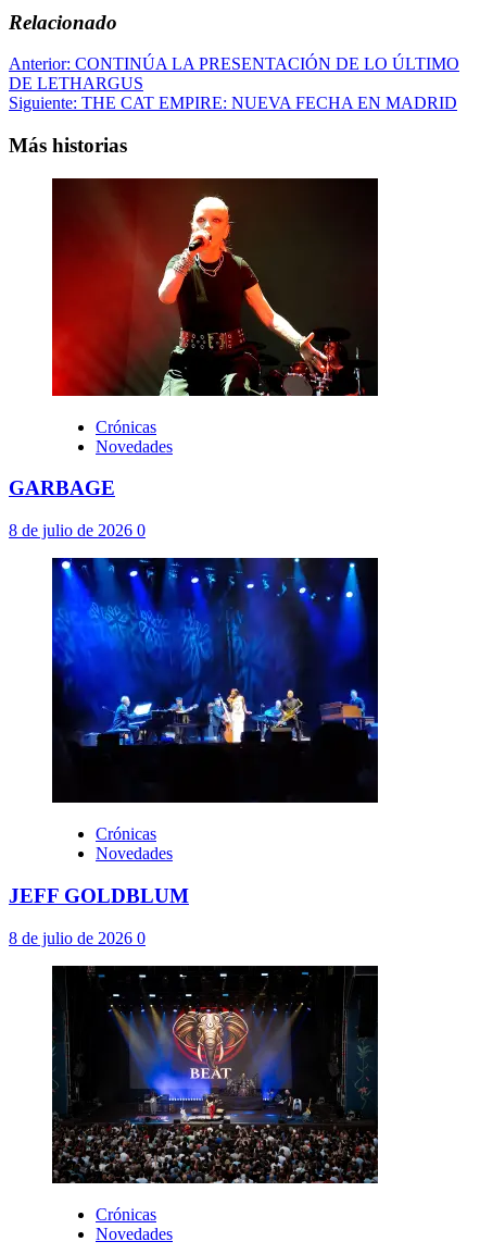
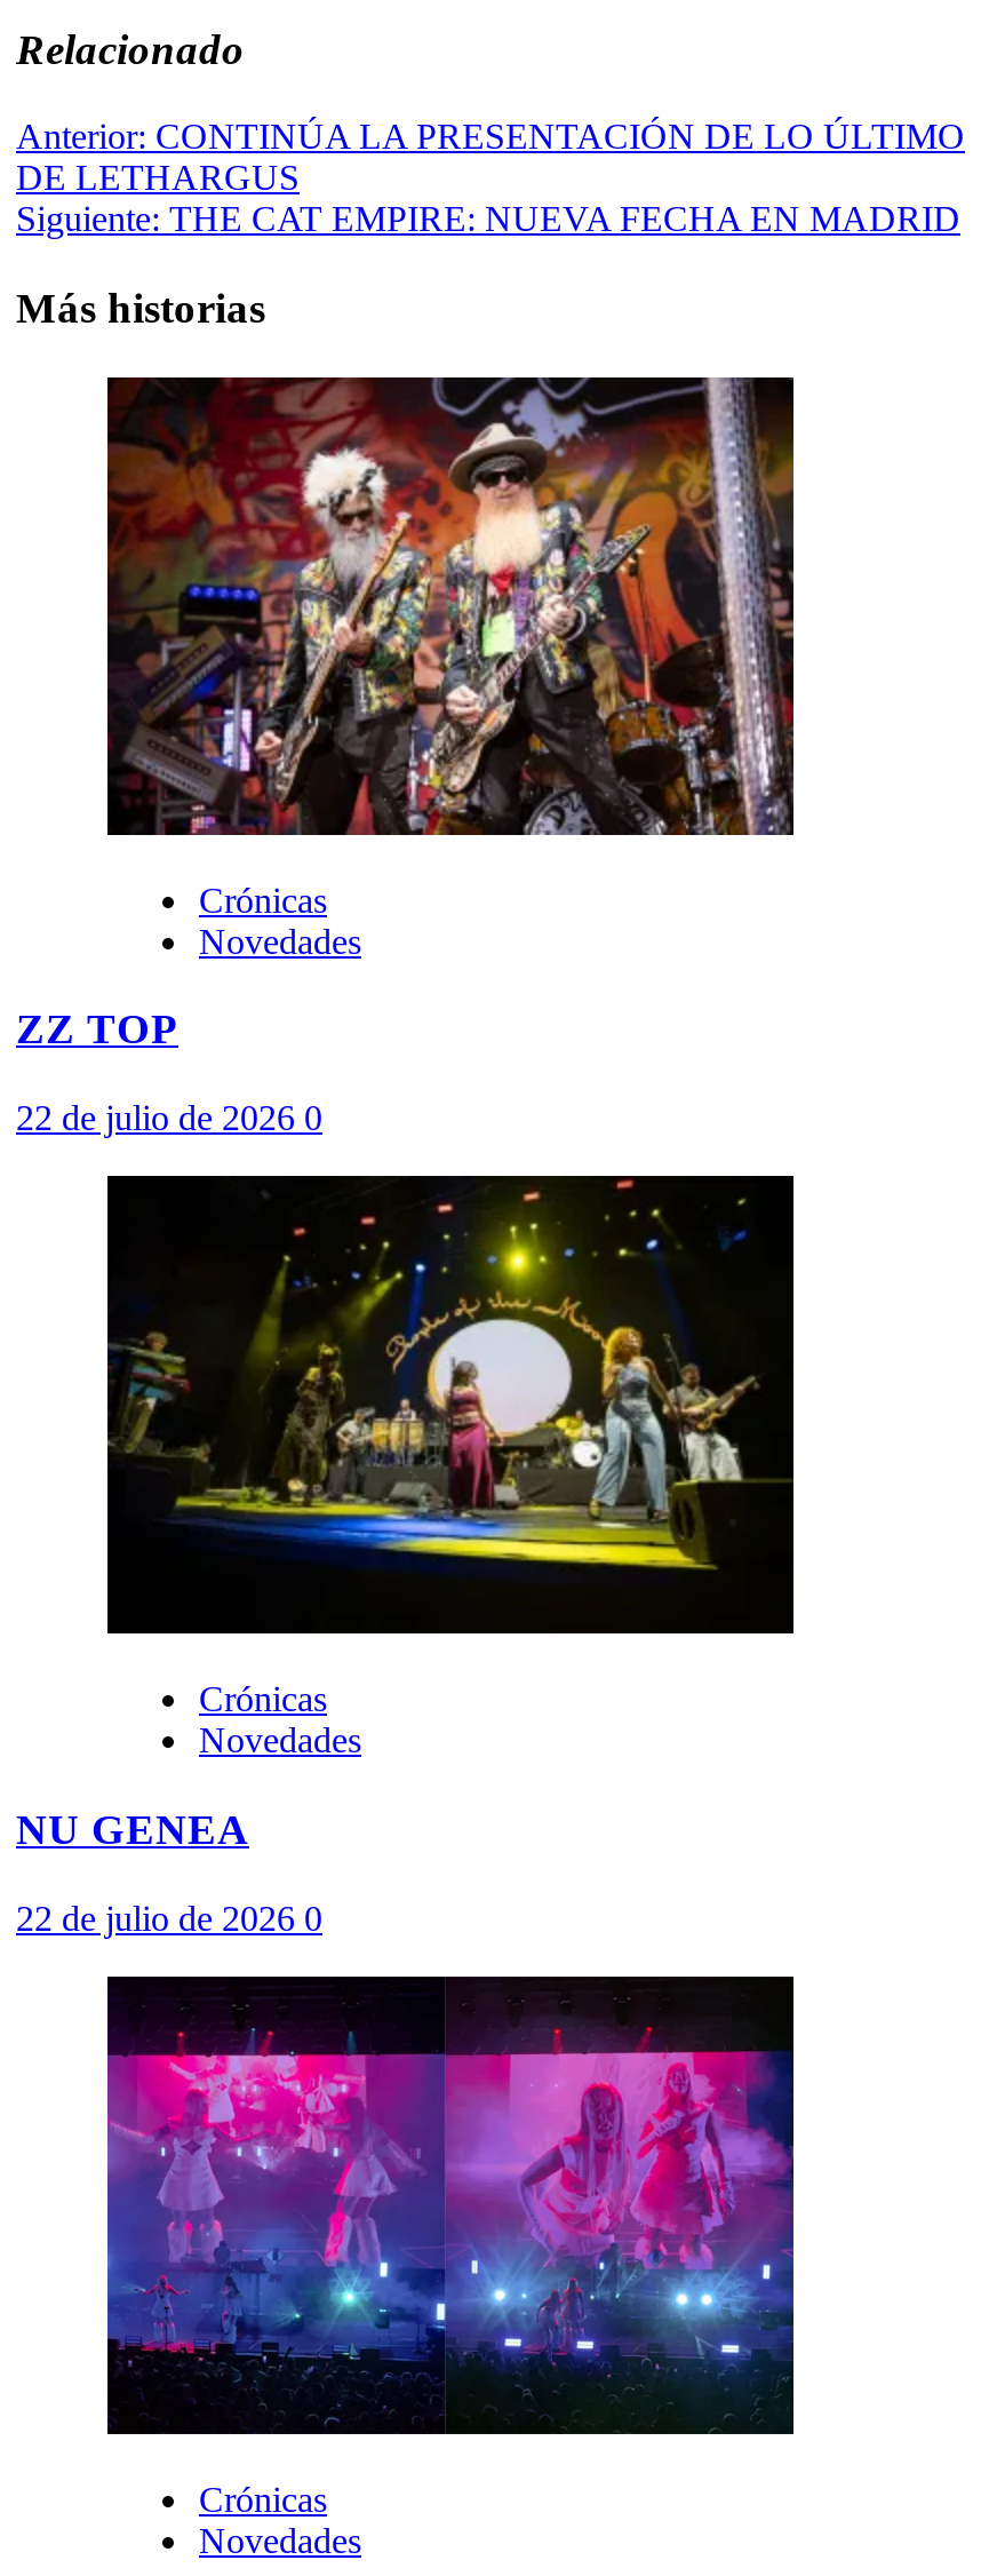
[51,178,379,397] [image] -> [105,375,796,837] [image]
[9,477,115,500] GARBAGE -> [16,1005,178,1053] ZZ TOP
[9,521,146,540] 8 de julio de 2026 0 -> [16,1098,322,1137] 22 de julio de 2026 0
[51,557,379,747] [image] -> [105,1174,793,1572] [image]
[9,884,189,907] JEFF GOLDBLUM -> [16,1805,249,1853] NU GENEA
[9,928,146,947] 8 de julio de 2026 0 -> [16,1898,322,1937] 22 de julio de 2026 0
[51,966,379,1184] [image] -> [105,1981,796,2436] [image]

